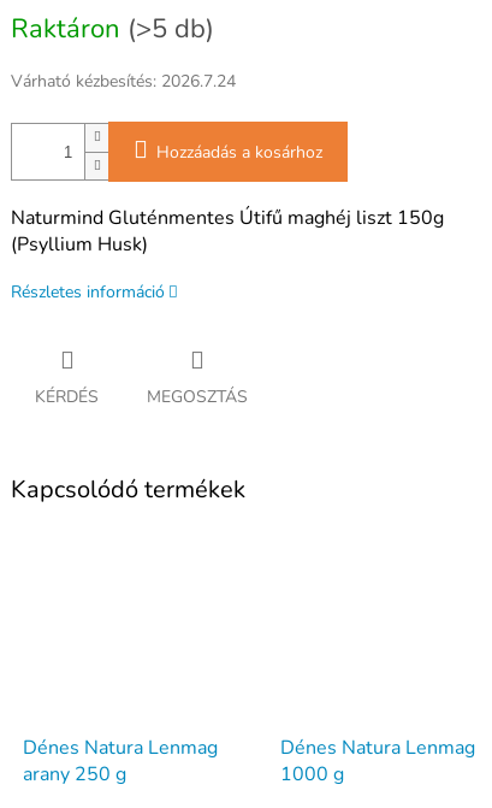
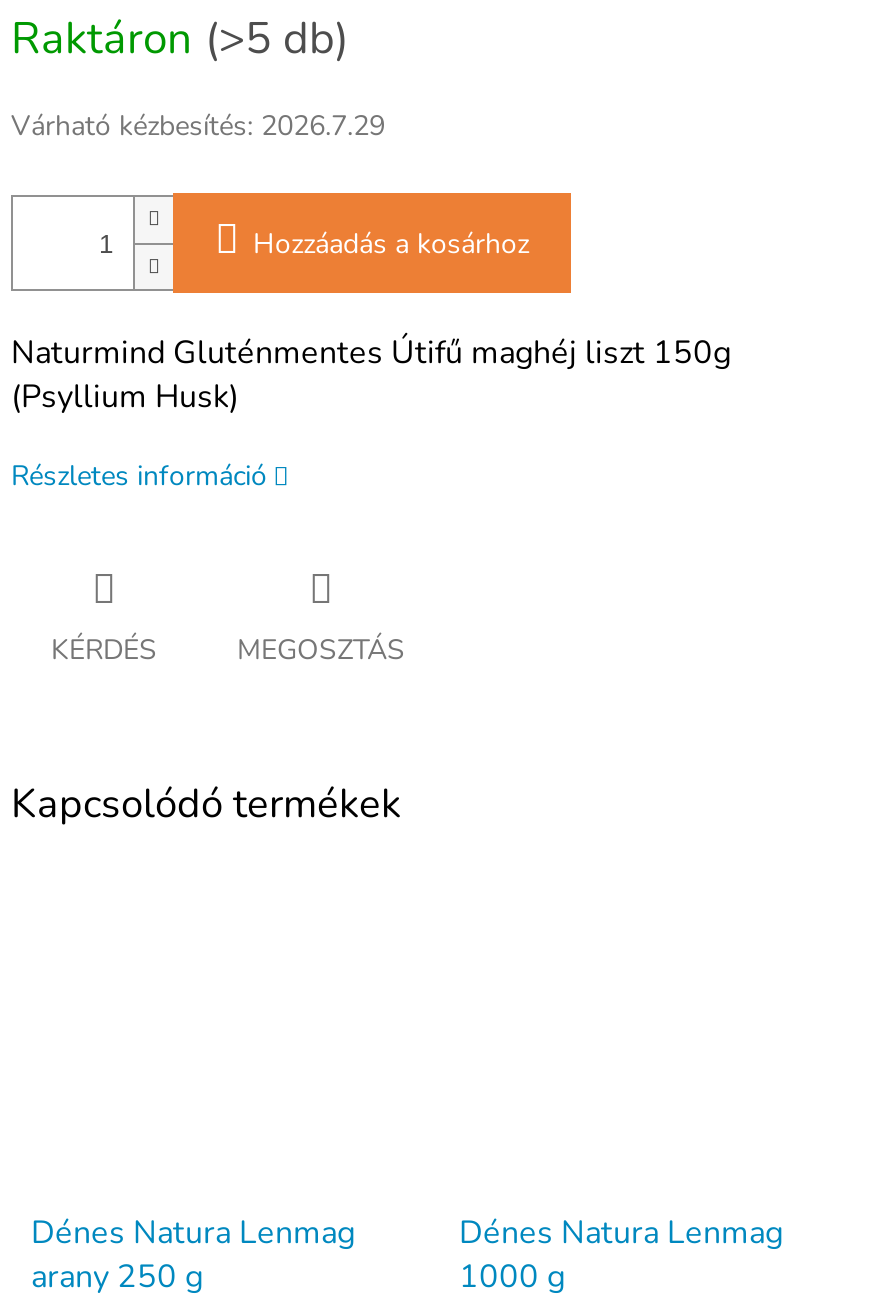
[11,70,236,93] Várható kézbesítés: 2026.7.24 -> [11,108,385,146] Várható kézbesítés: 2026.7.29

